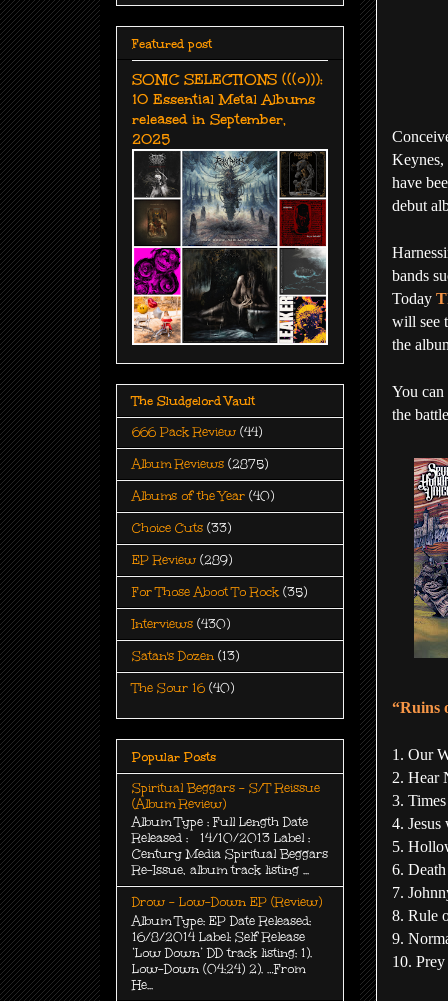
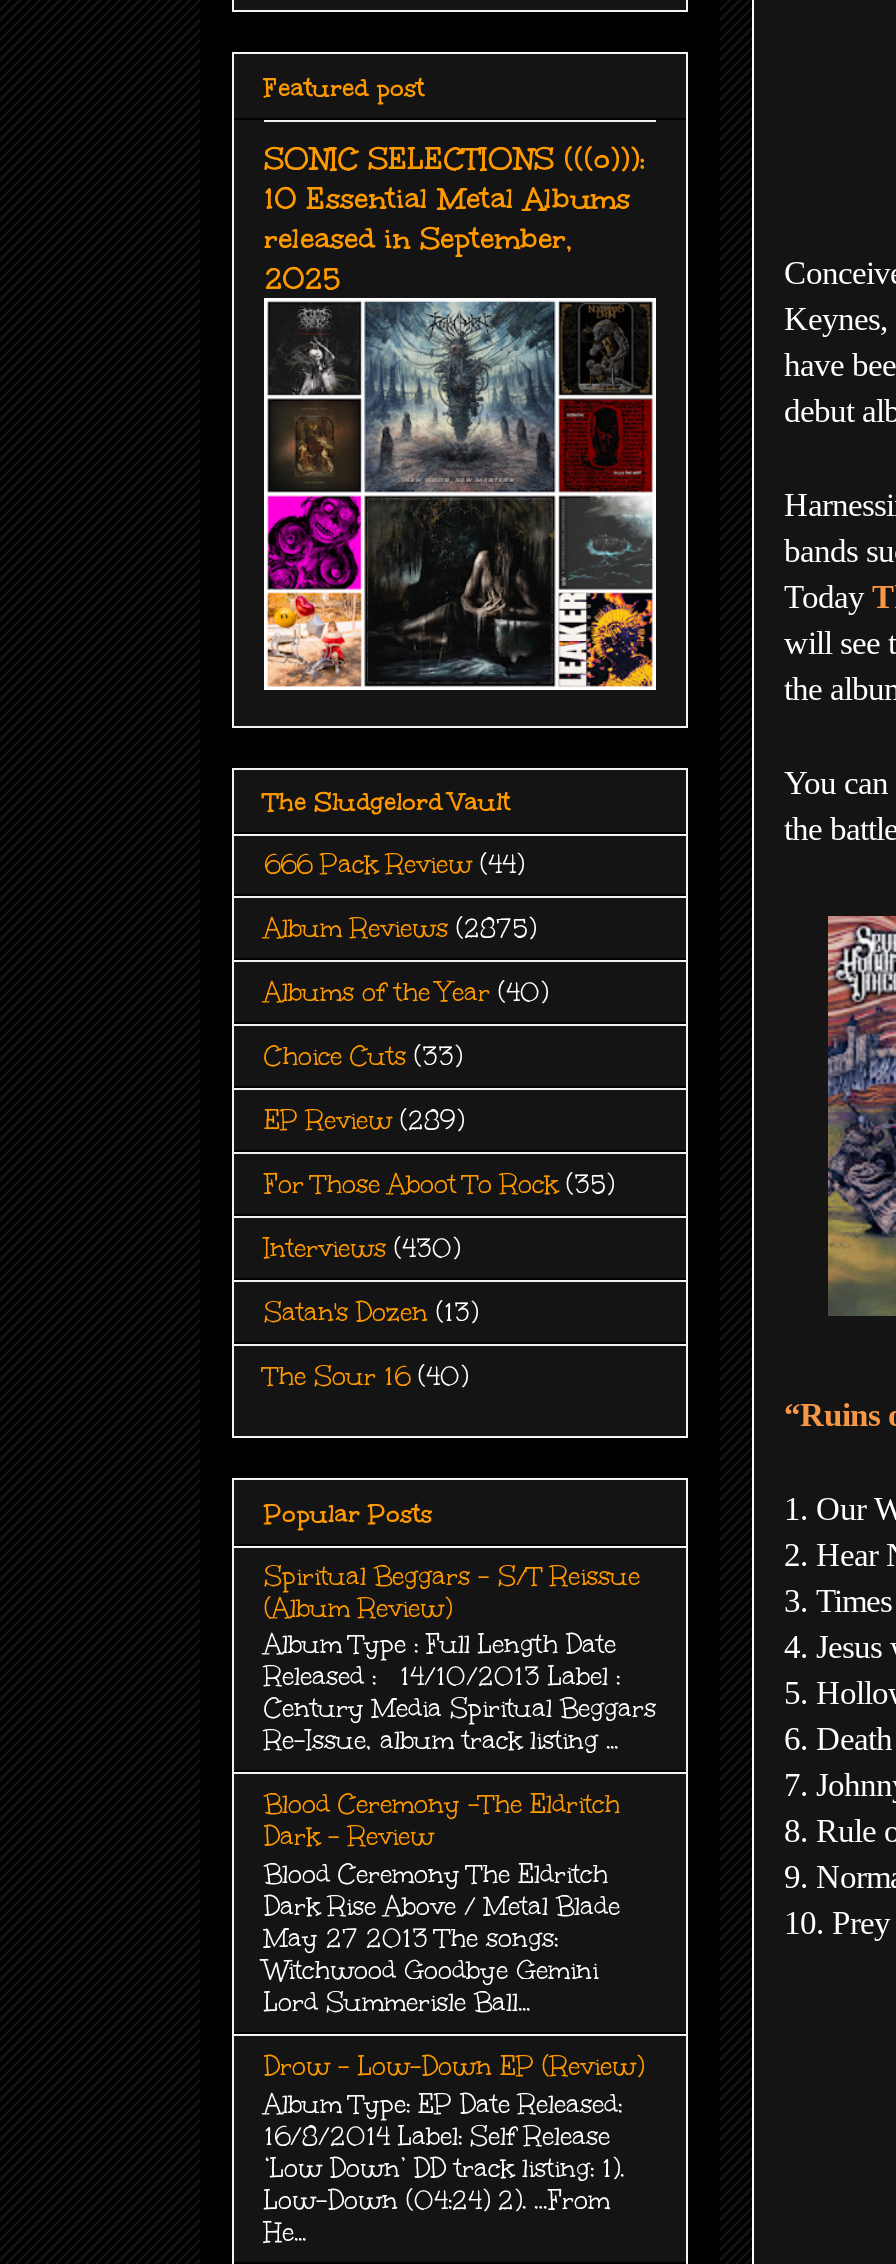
none -> [264,1789,620,2018] Blood Ceremony -The Eldritch | Dark - Review | Blood Ceremony The Eldritch | Dark Rise Above / Metal Blade | May 27 2013 The songs: | Witchwood Goodbye Gemini | Lord Summerisle Ball...

